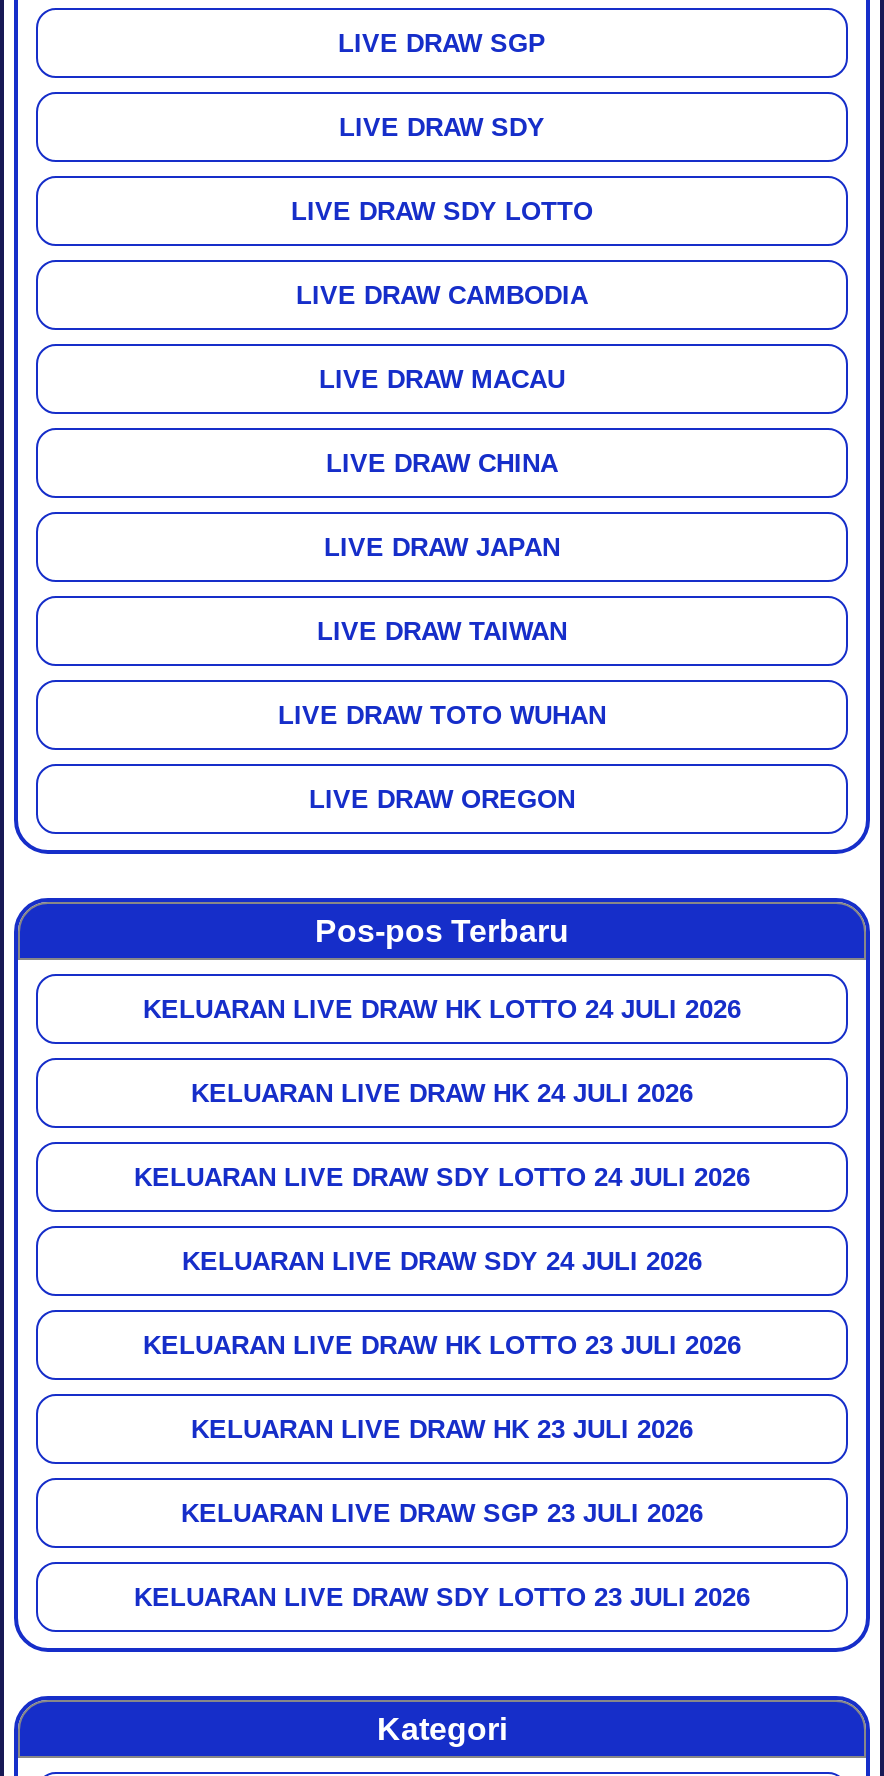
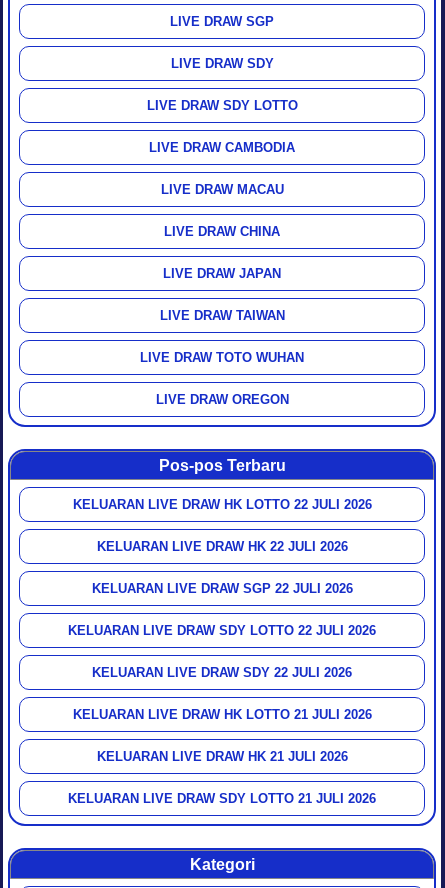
[143,995,741,1025] KELUARAN LIVE DRAW HK LOTTO 24 JULI 2026 -> [72,497,371,512] KELUARAN LIVE DRAW HK LOTTO 22 JULI 2026
[191,1079,693,1109] KELUARAN LIVE DRAW HK 24 JULI 2026 -> [96,539,347,554] KELUARAN LIVE DRAW HK 22 JULI 2026
[134,1163,750,1193] KELUARAN LIVE DRAW SDY LOTTO 24 JULI 2026 -> [91,581,352,596] KELUARAN LIVE DRAW SGP 22 JULI 2026
[182,1247,702,1277] KELUARAN LIVE DRAW SDY 24 JULI 2026 -> [68,623,376,638] KELUARAN LIVE DRAW SDY LOTTO 22 JULI 2026
[143,1331,741,1361] KELUARAN LIVE DRAW HK LOTTO 23 JULI 2026 -> [92,665,352,680] KELUARAN LIVE DRAW SDY 22 JULI 2026
[191,1415,693,1445] KELUARAN LIVE DRAW HK 23 JULI 2026 -> [72,707,371,722] KELUARAN LIVE DRAW HK LOTTO 21 JULI 2026
[181,1499,703,1529] KELUARAN LIVE DRAW SGP 23 JULI 2026 -> [96,749,347,764] KELUARAN LIVE DRAW HK 21 JULI 2026
[134,1583,750,1613] KELUARAN LIVE DRAW SDY LOTTO 23 JULI 2026 -> [68,791,376,806] KELUARAN LIVE DRAW SDY LOTTO 21 JULI 2026

